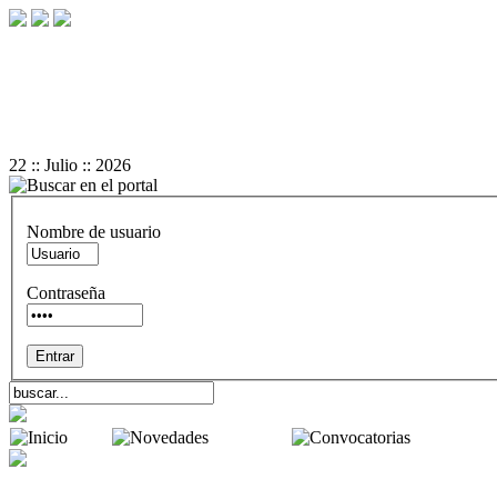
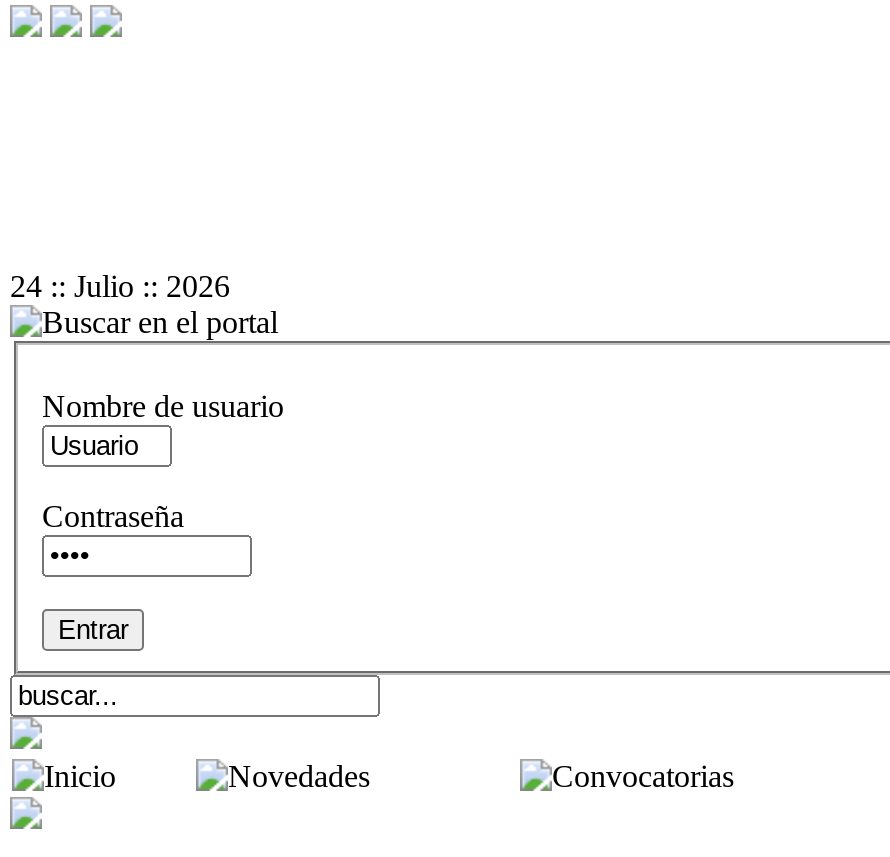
[9,156,131,175] 22 :: Julio :: 2026 -> [10,270,230,304] 24 :: Julio :: 2026

